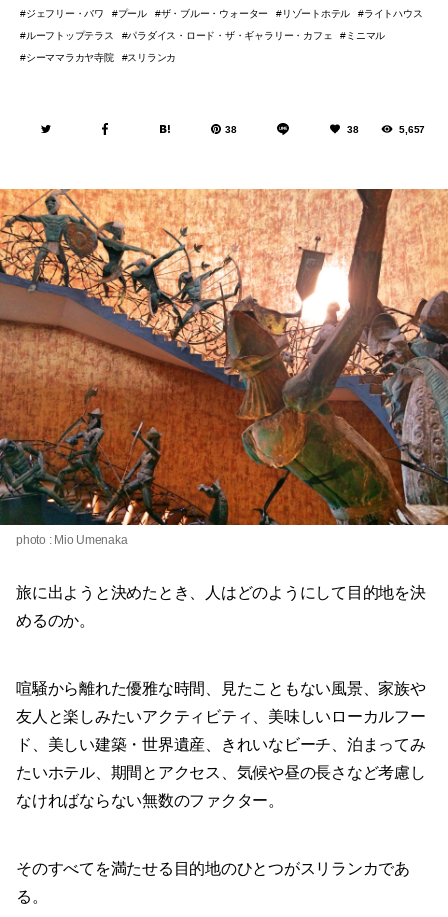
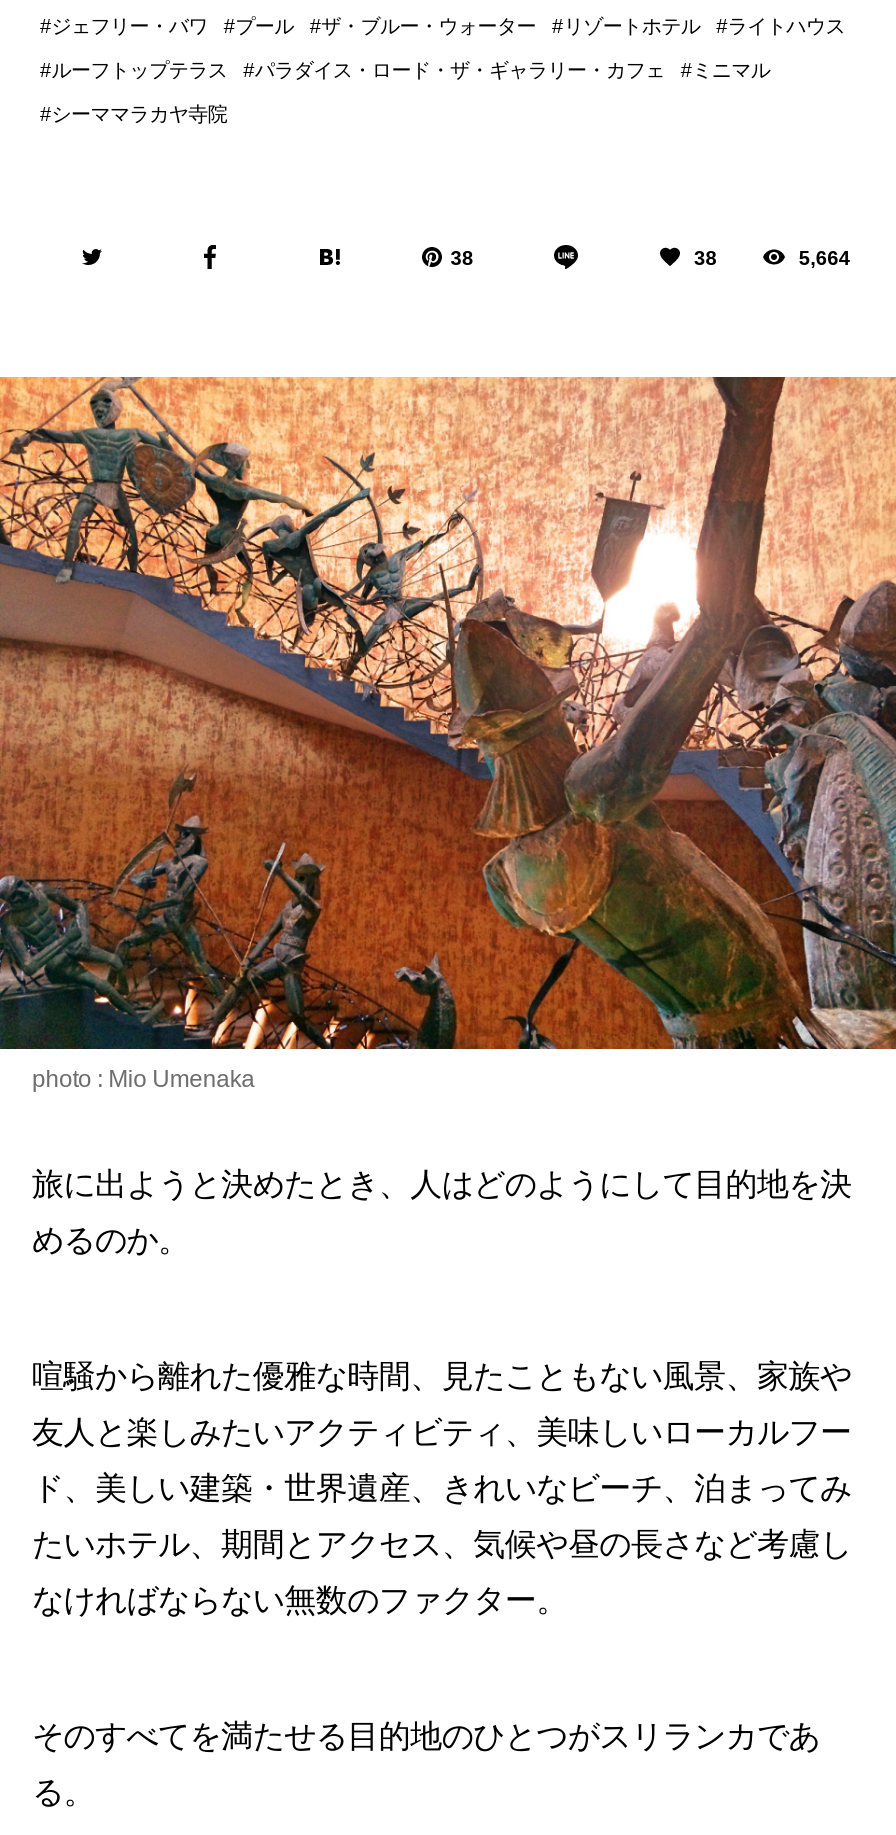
[127,52,176,63] スリランカ -> none
[399,124,425,135] 5,657 -> [799,246,850,268] 5,664

